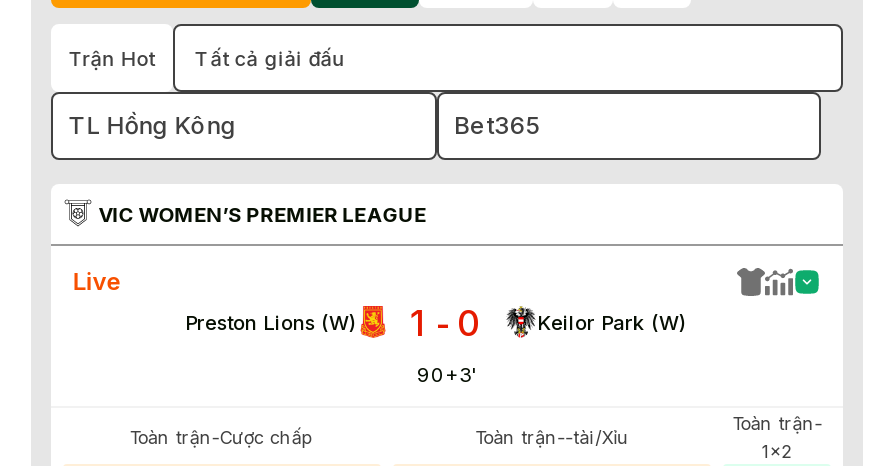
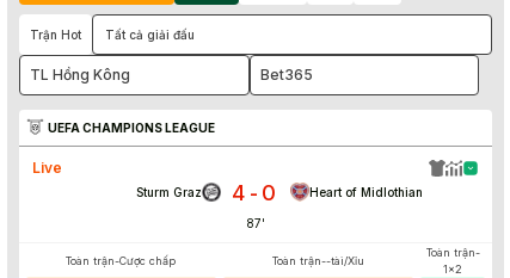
[99,201,427,225] VIC WOMEN’S PREMIER LEAGUE -> [48,120,215,134] UEFA CHAMPIONS LEAGUE
[185,301,687,343] Preston Lions (W) | 1 - 0 | Keilor Park (W) -> [136,180,423,205] Sturm Graz | 4 - 0 | Heart of Midlothian
[417,361,477,385] 90+3' -> [246,215,265,230] 87'

